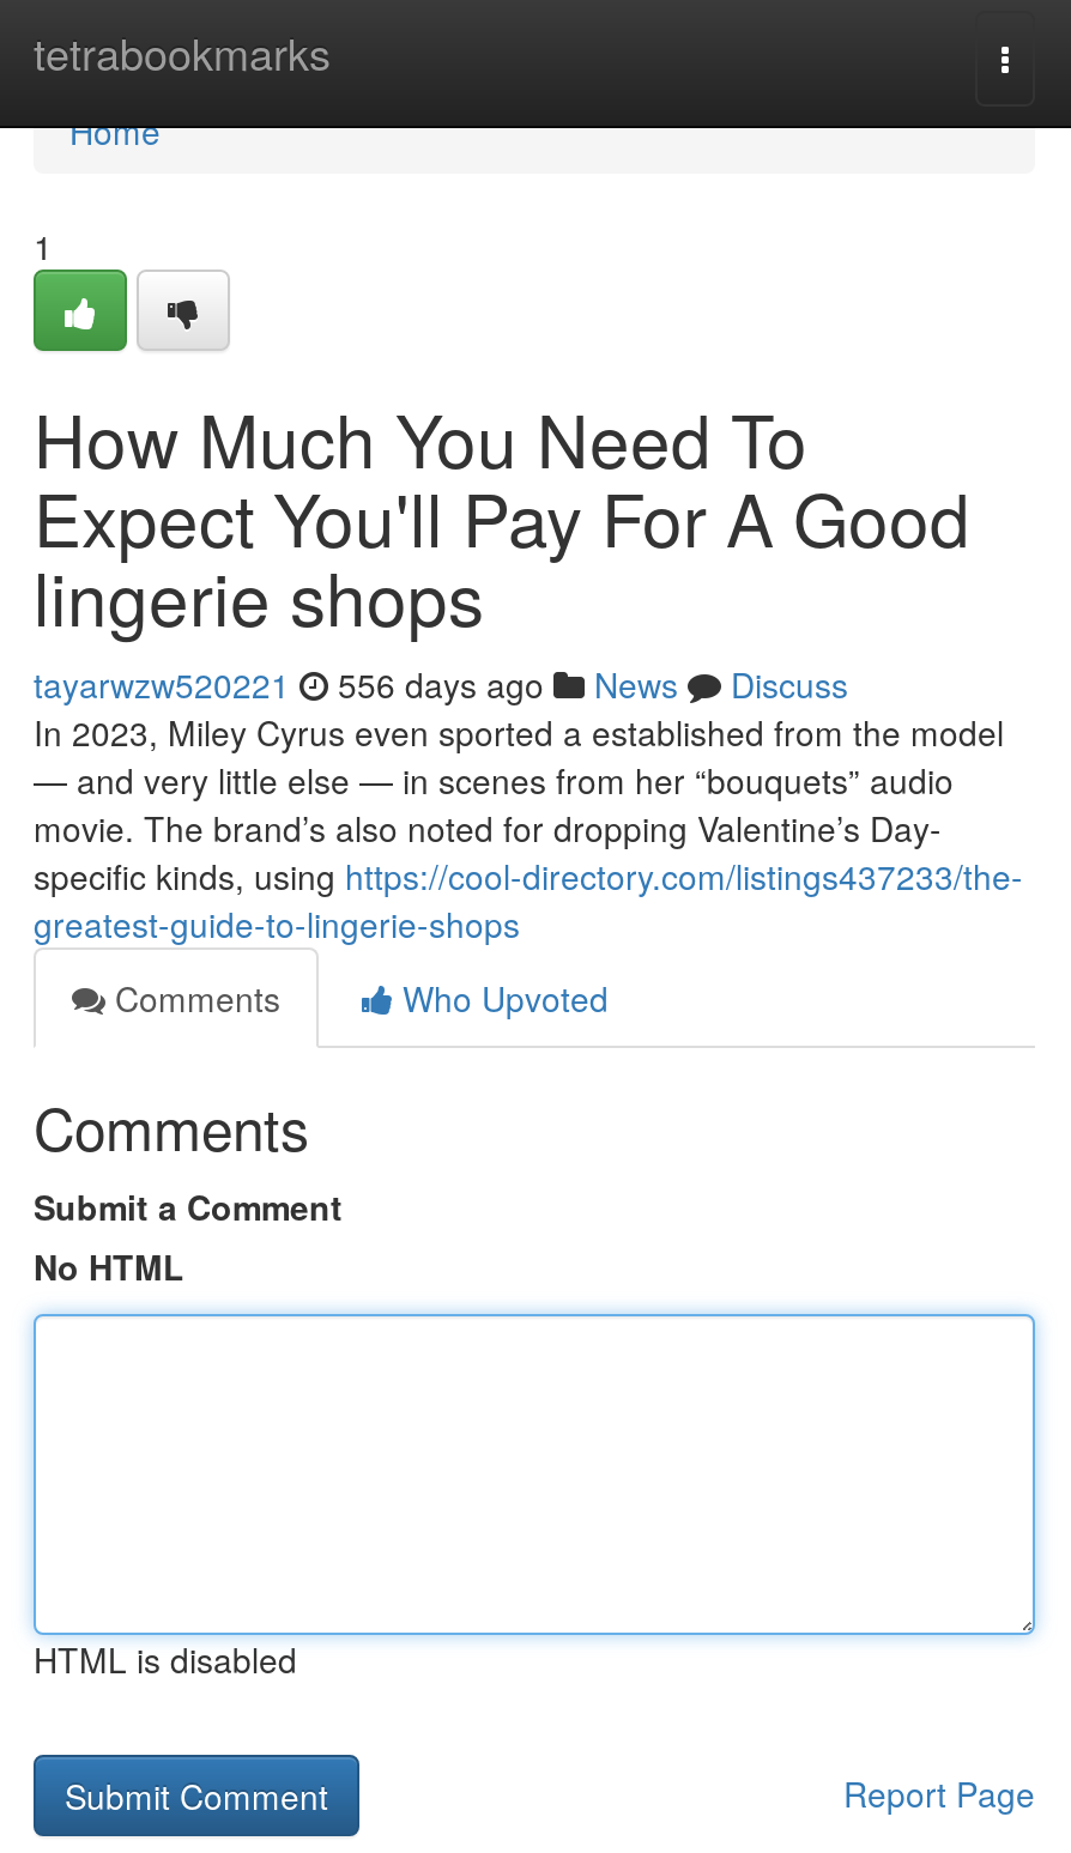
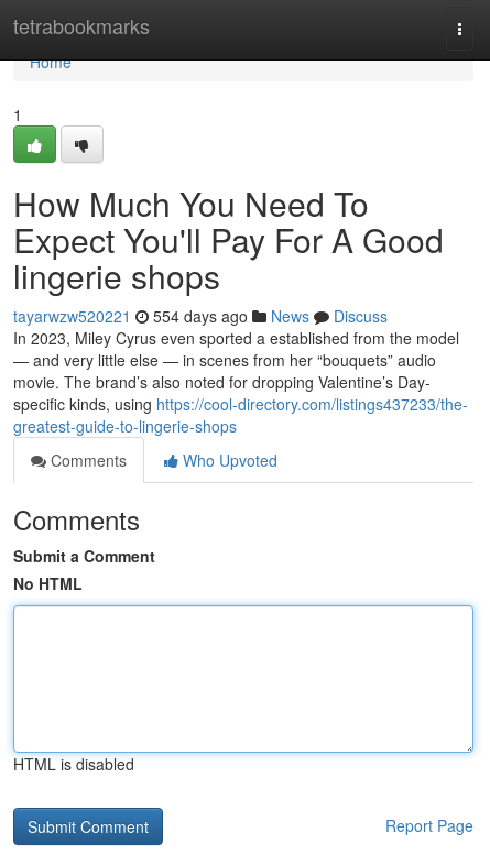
[34,660,848,708] tayarwzw520221 556 days ago News Discuss -> [13,305,388,327] tayarwzw520221 554 days ago News Discuss

